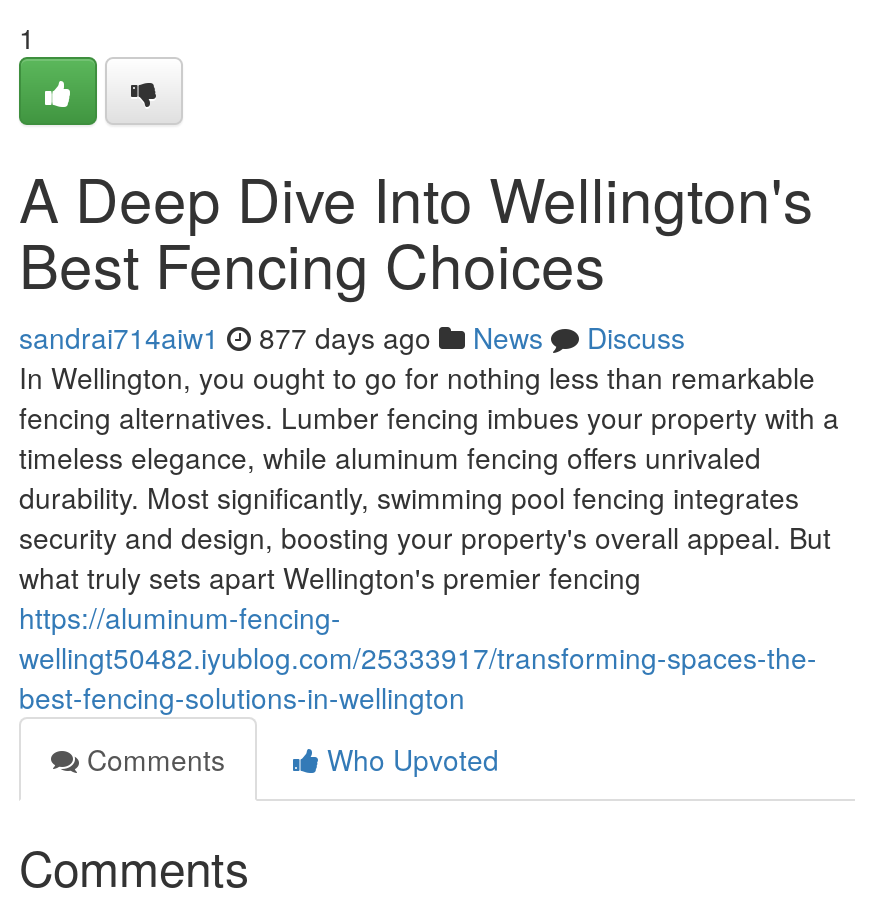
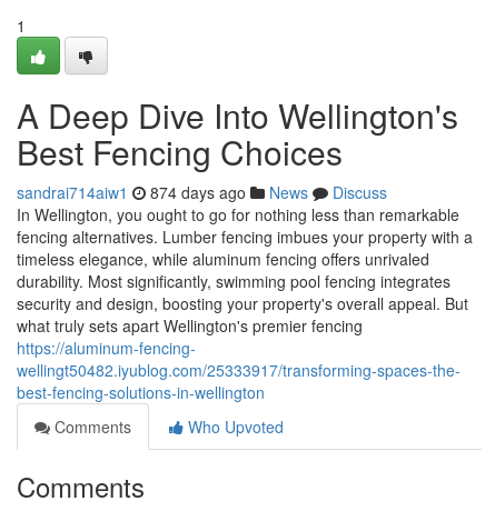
[19,317,685,357] sandrai714aiw1 877 days ago News Discuss -> [17,181,387,203] sandrai714aiw1 874 days ago News Discuss

